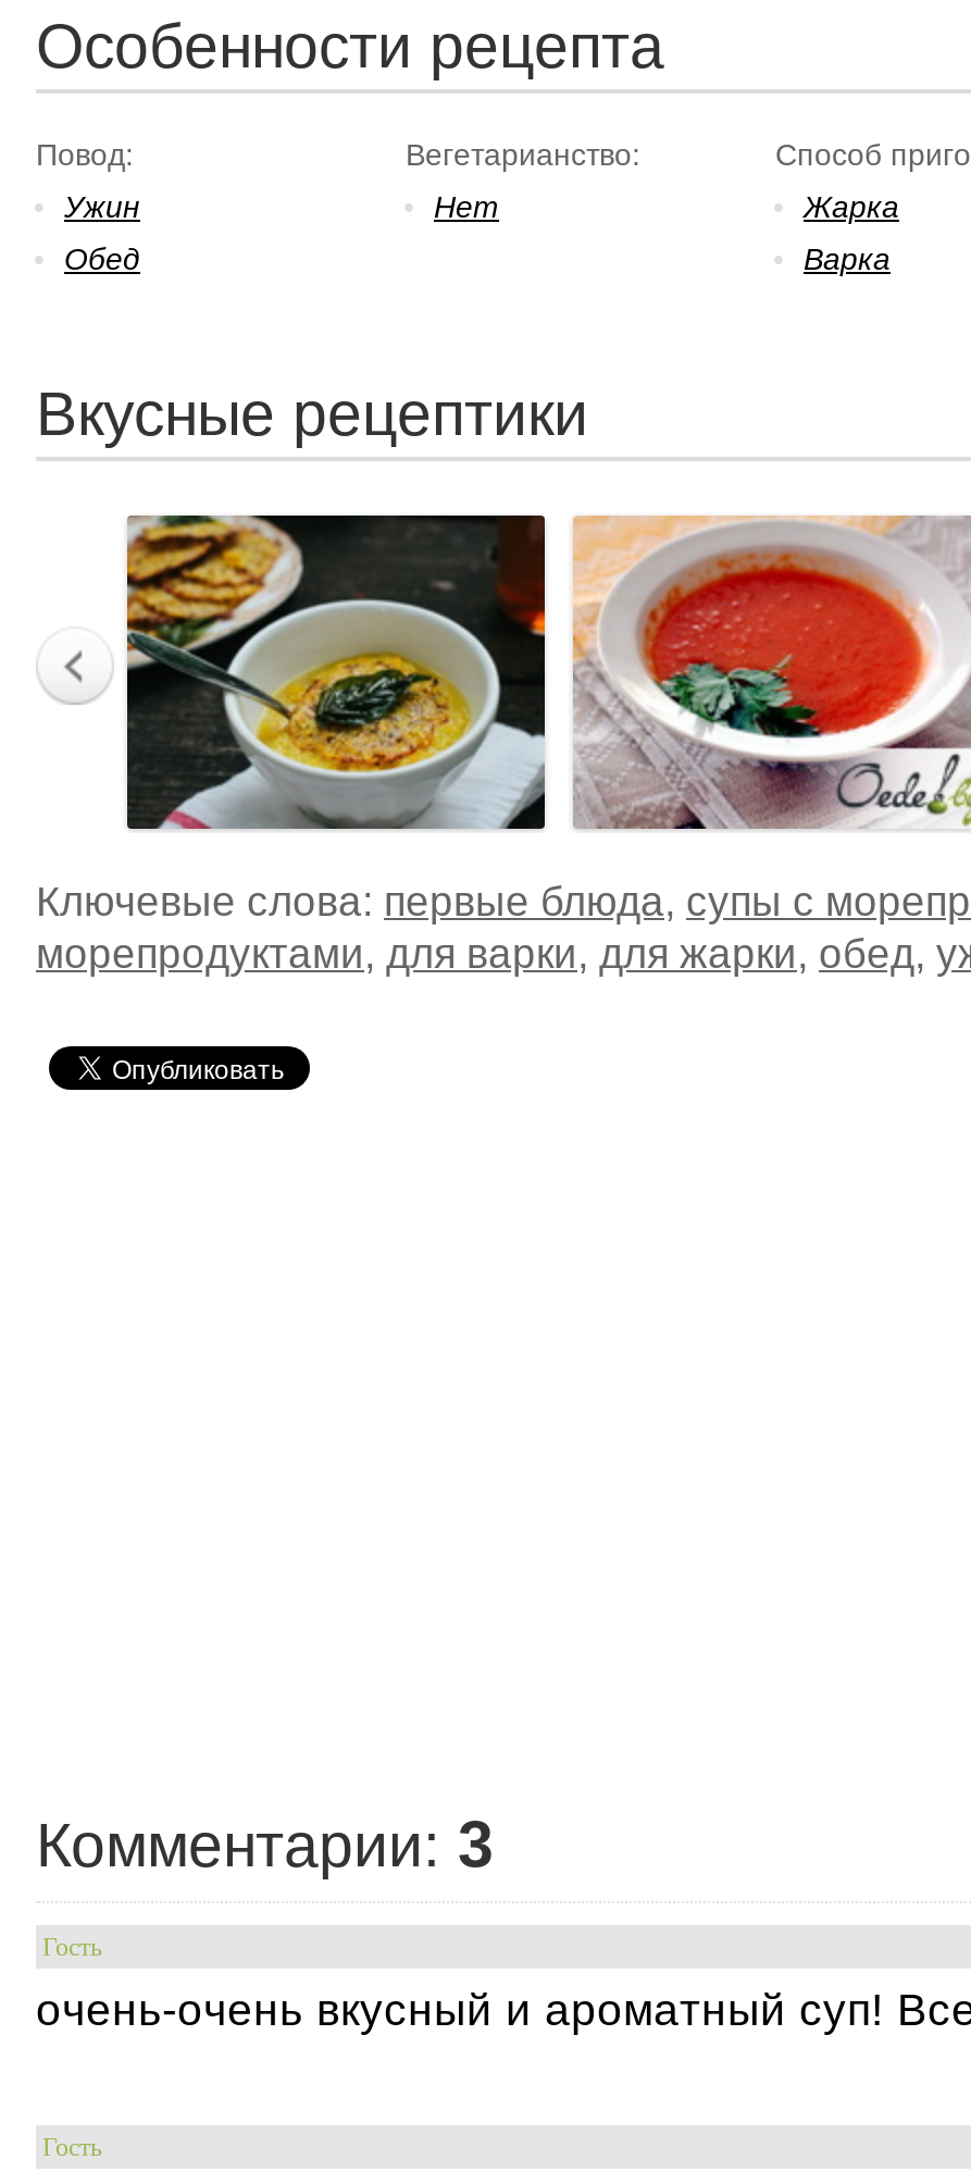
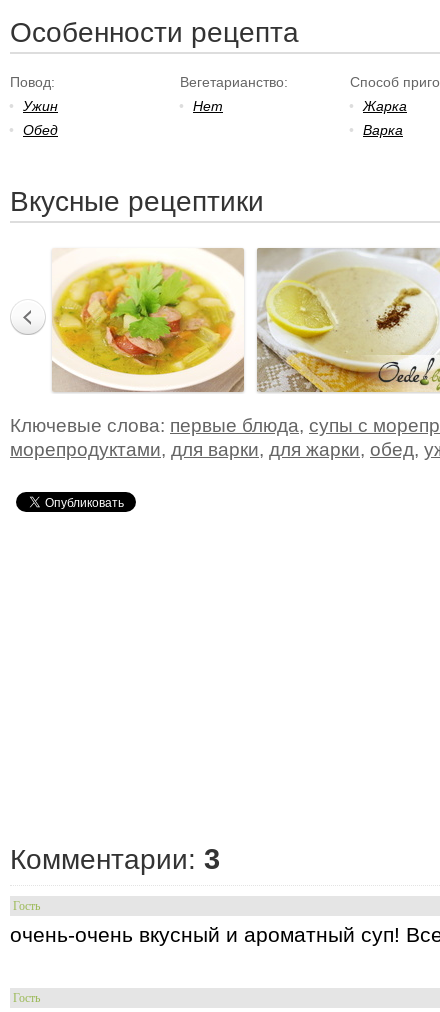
[125,513,547,831] [image] -> [52,248,245,393] [image]
[573,516,964,831] [image] -> [257,248,437,393] [image]

